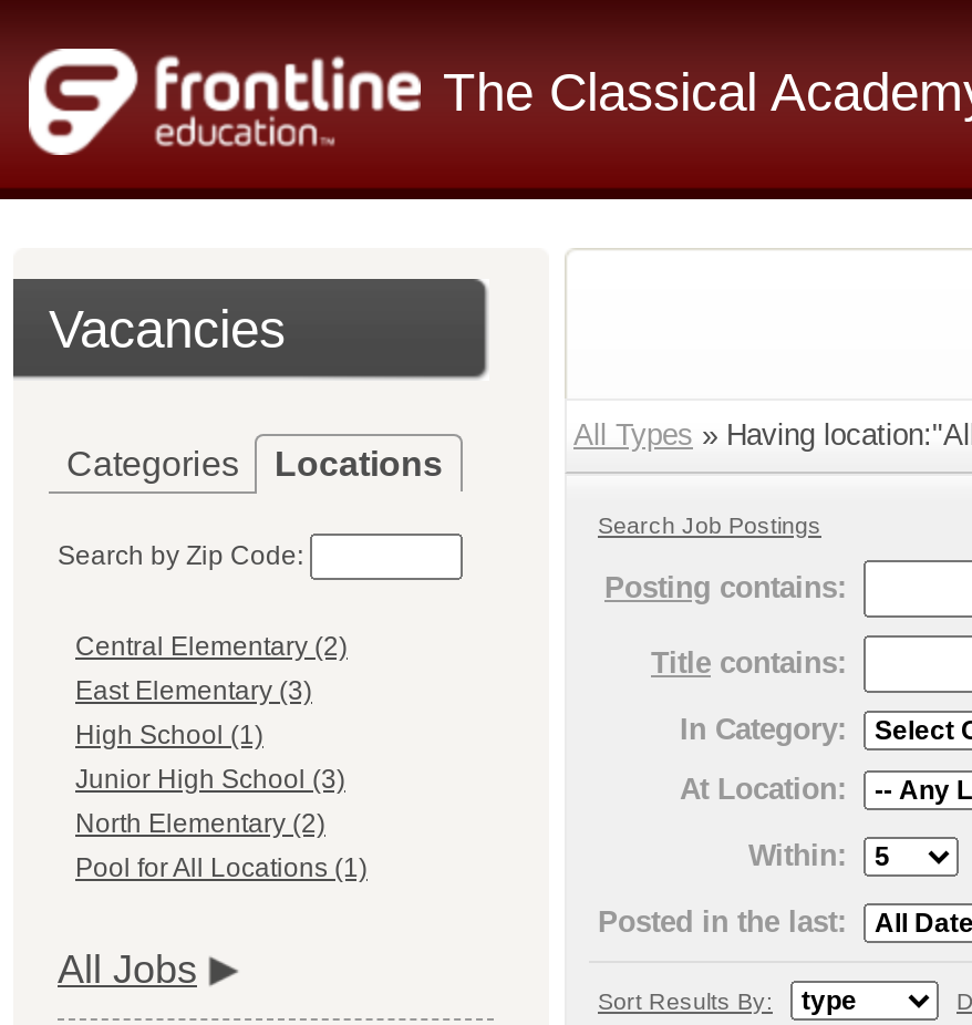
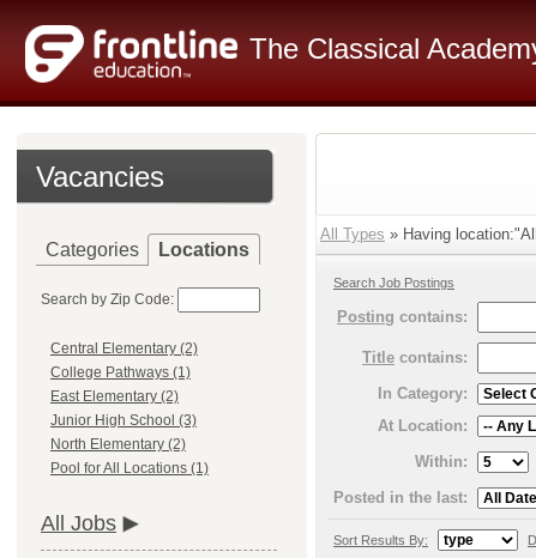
[75,676,312,751] East Elementary (3) | High School (1) -> [50,364,191,405] College Pathways (1) | East Elementary (2)

